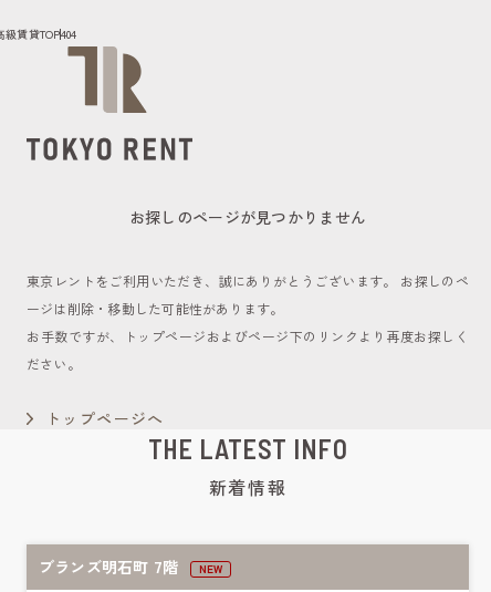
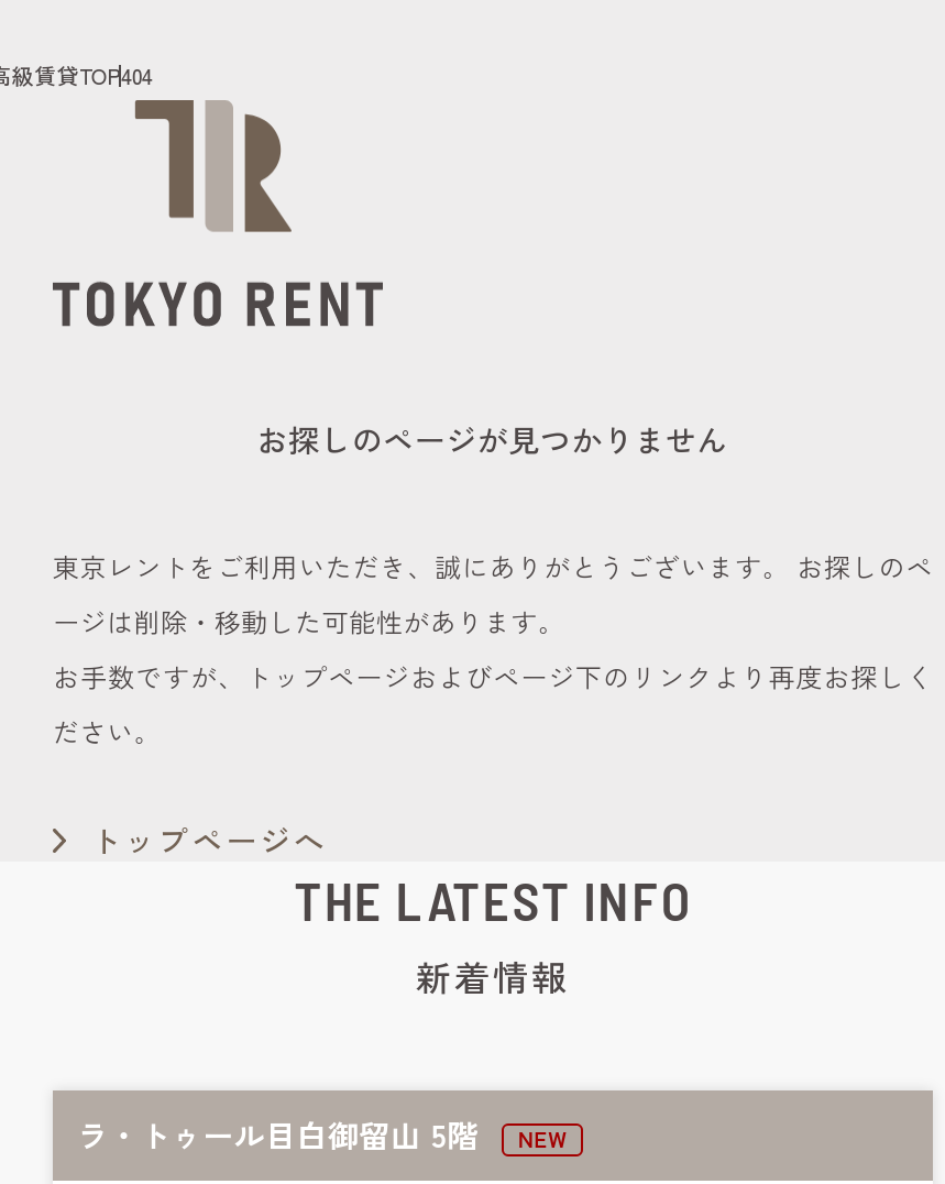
[39,555,183,577] ブランズ明石町 7階 -> [77,1112,488,1156] ラ・トゥール目白御留山 5階

